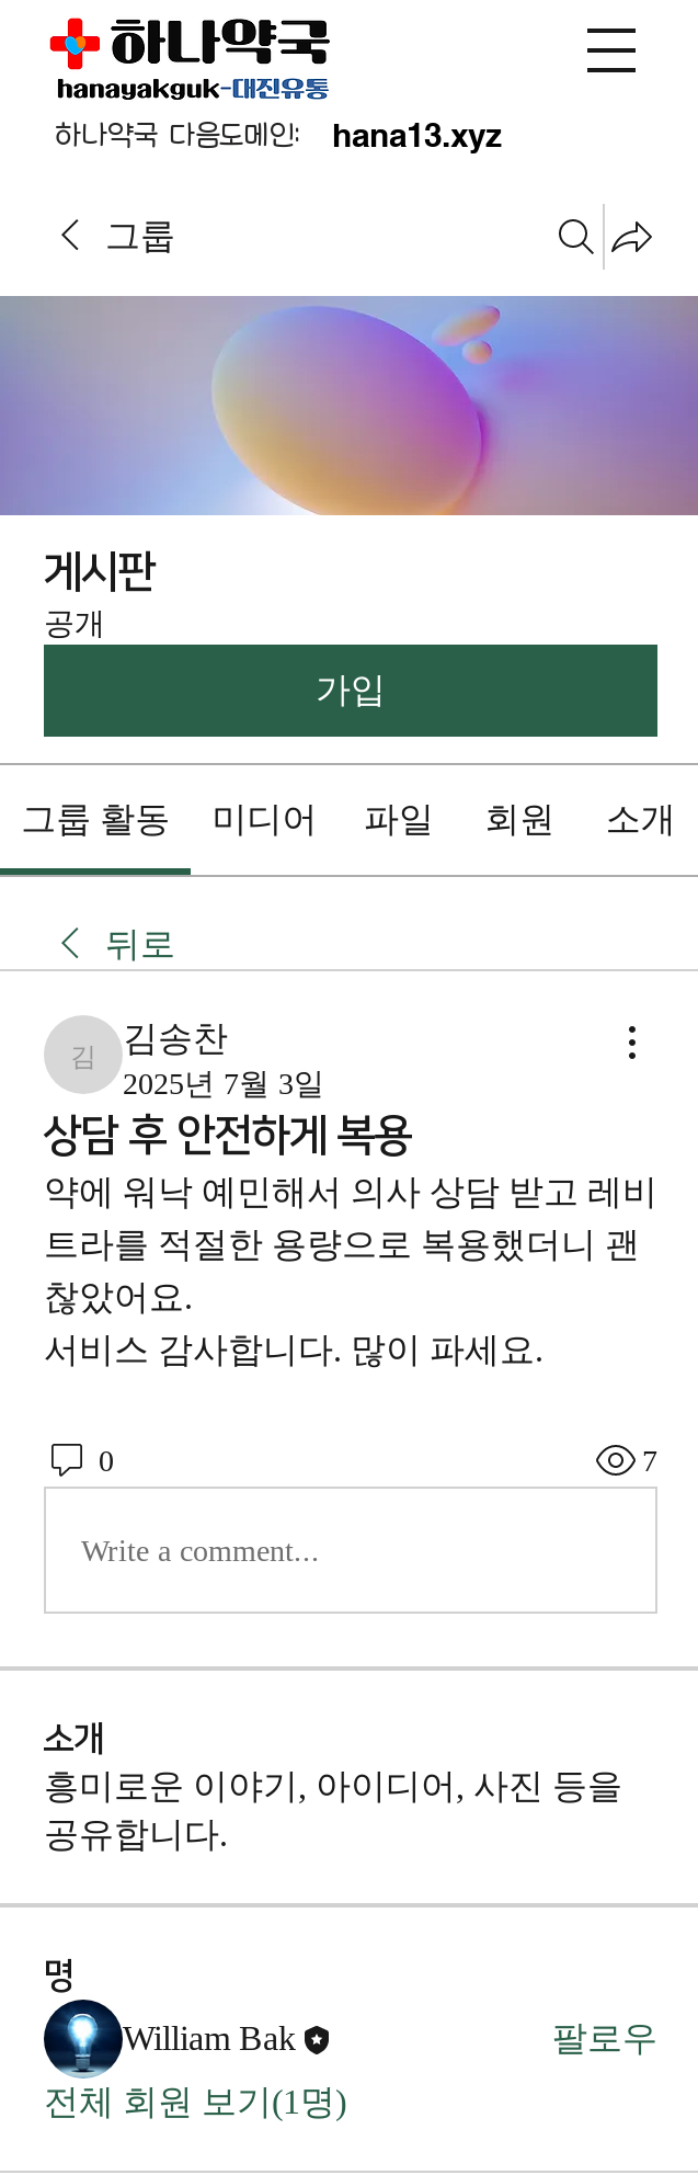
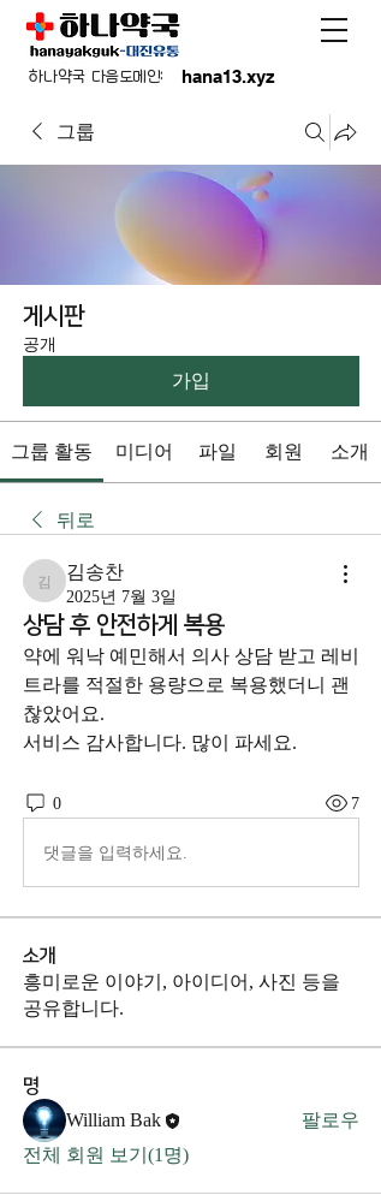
[81,1534,320,1567] Write a comment... -> [43,843,187,861] 댓글을 입력하세요.

